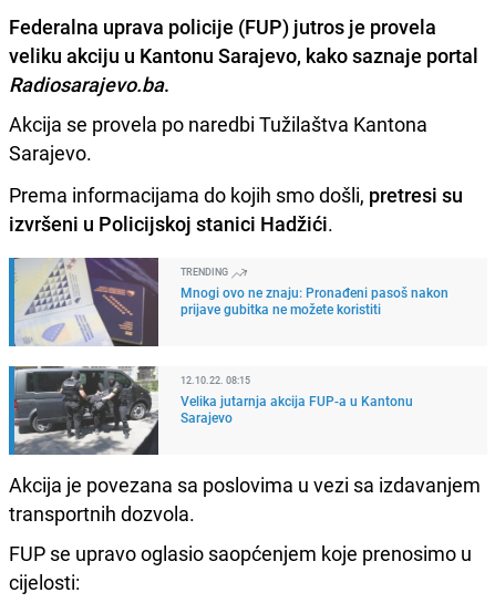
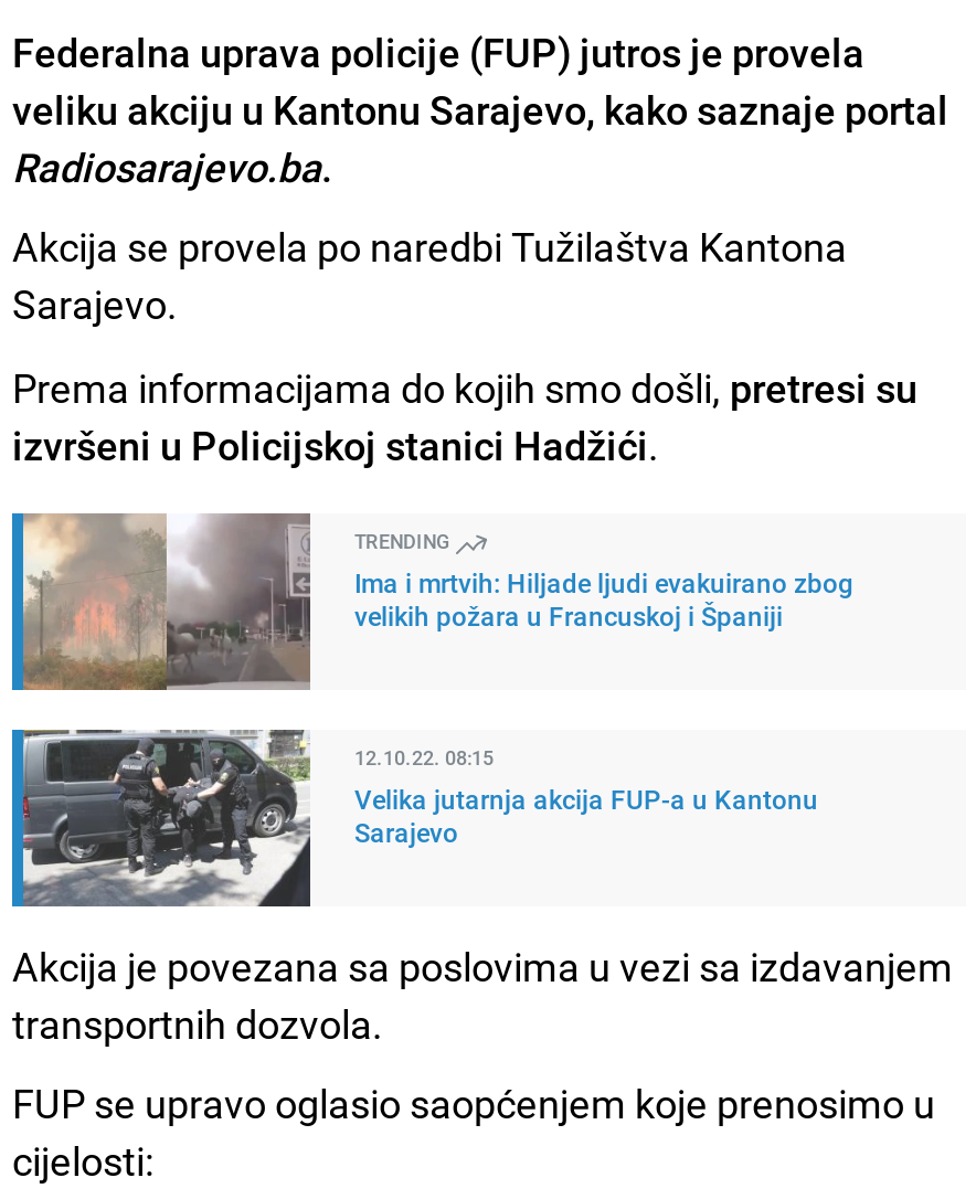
[13,257,448,346] [image] | Mnogi ovo ne znaju: Pronađeni pasoš nakon | prijave gubitka ne možete koristiti -> [21,513,853,692] [image] | Ima i mrtvih: Hiljade ljudi evakuirano zbog | velikih požara u Francuskoj i Španiji

